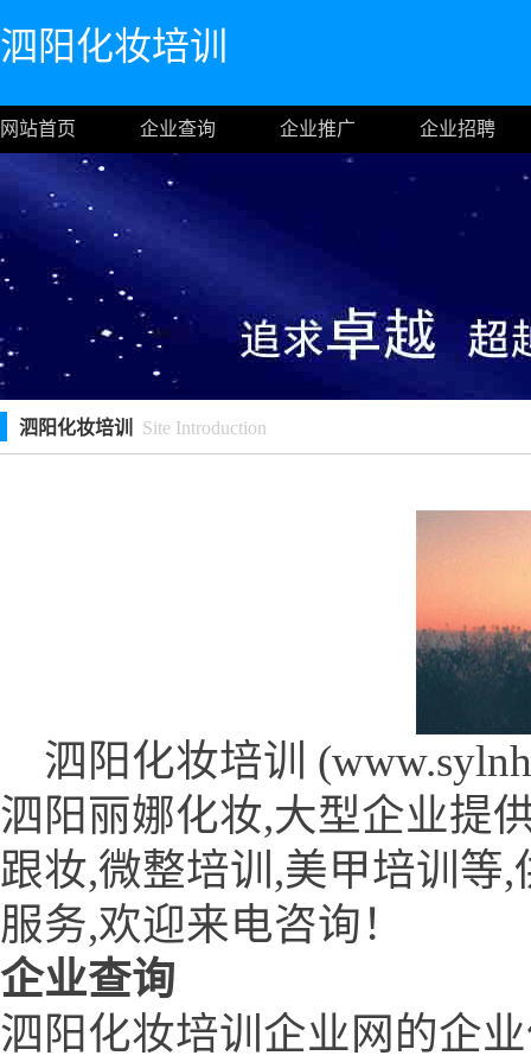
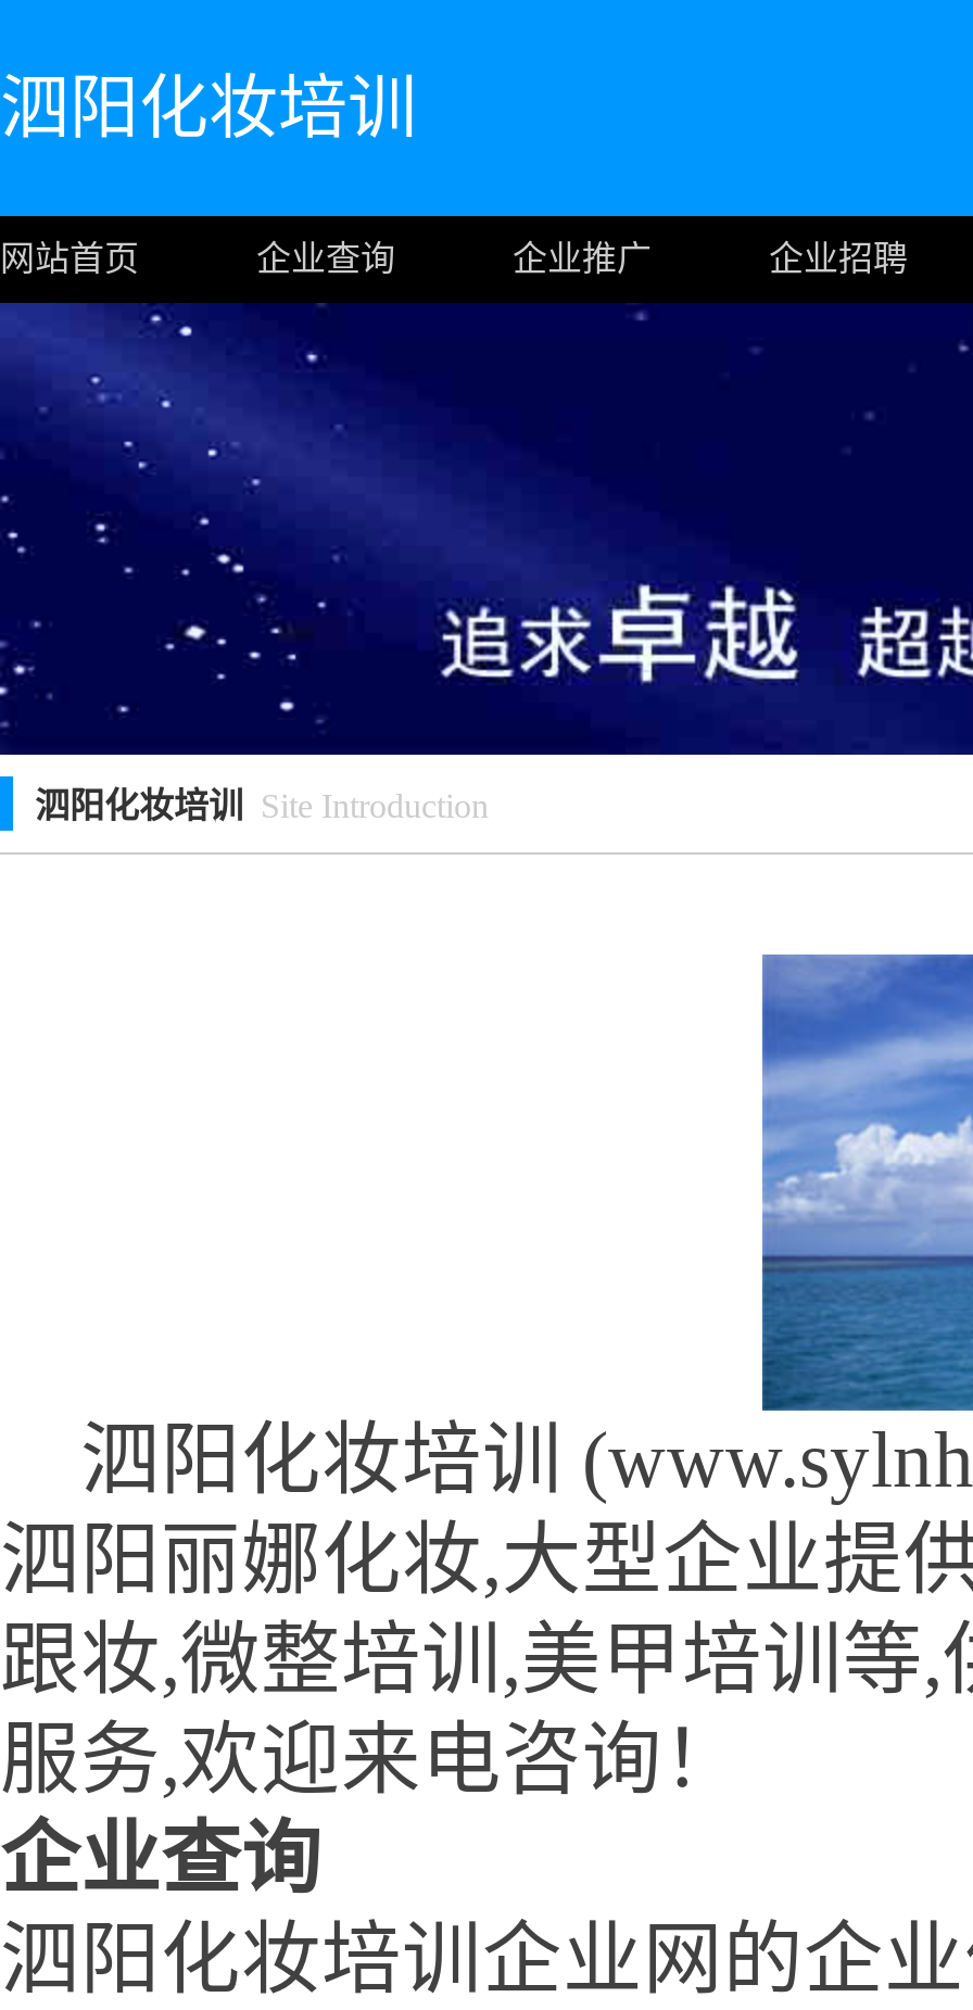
[415,509,527,735] [image] -> [760,952,966,1411] [image]

